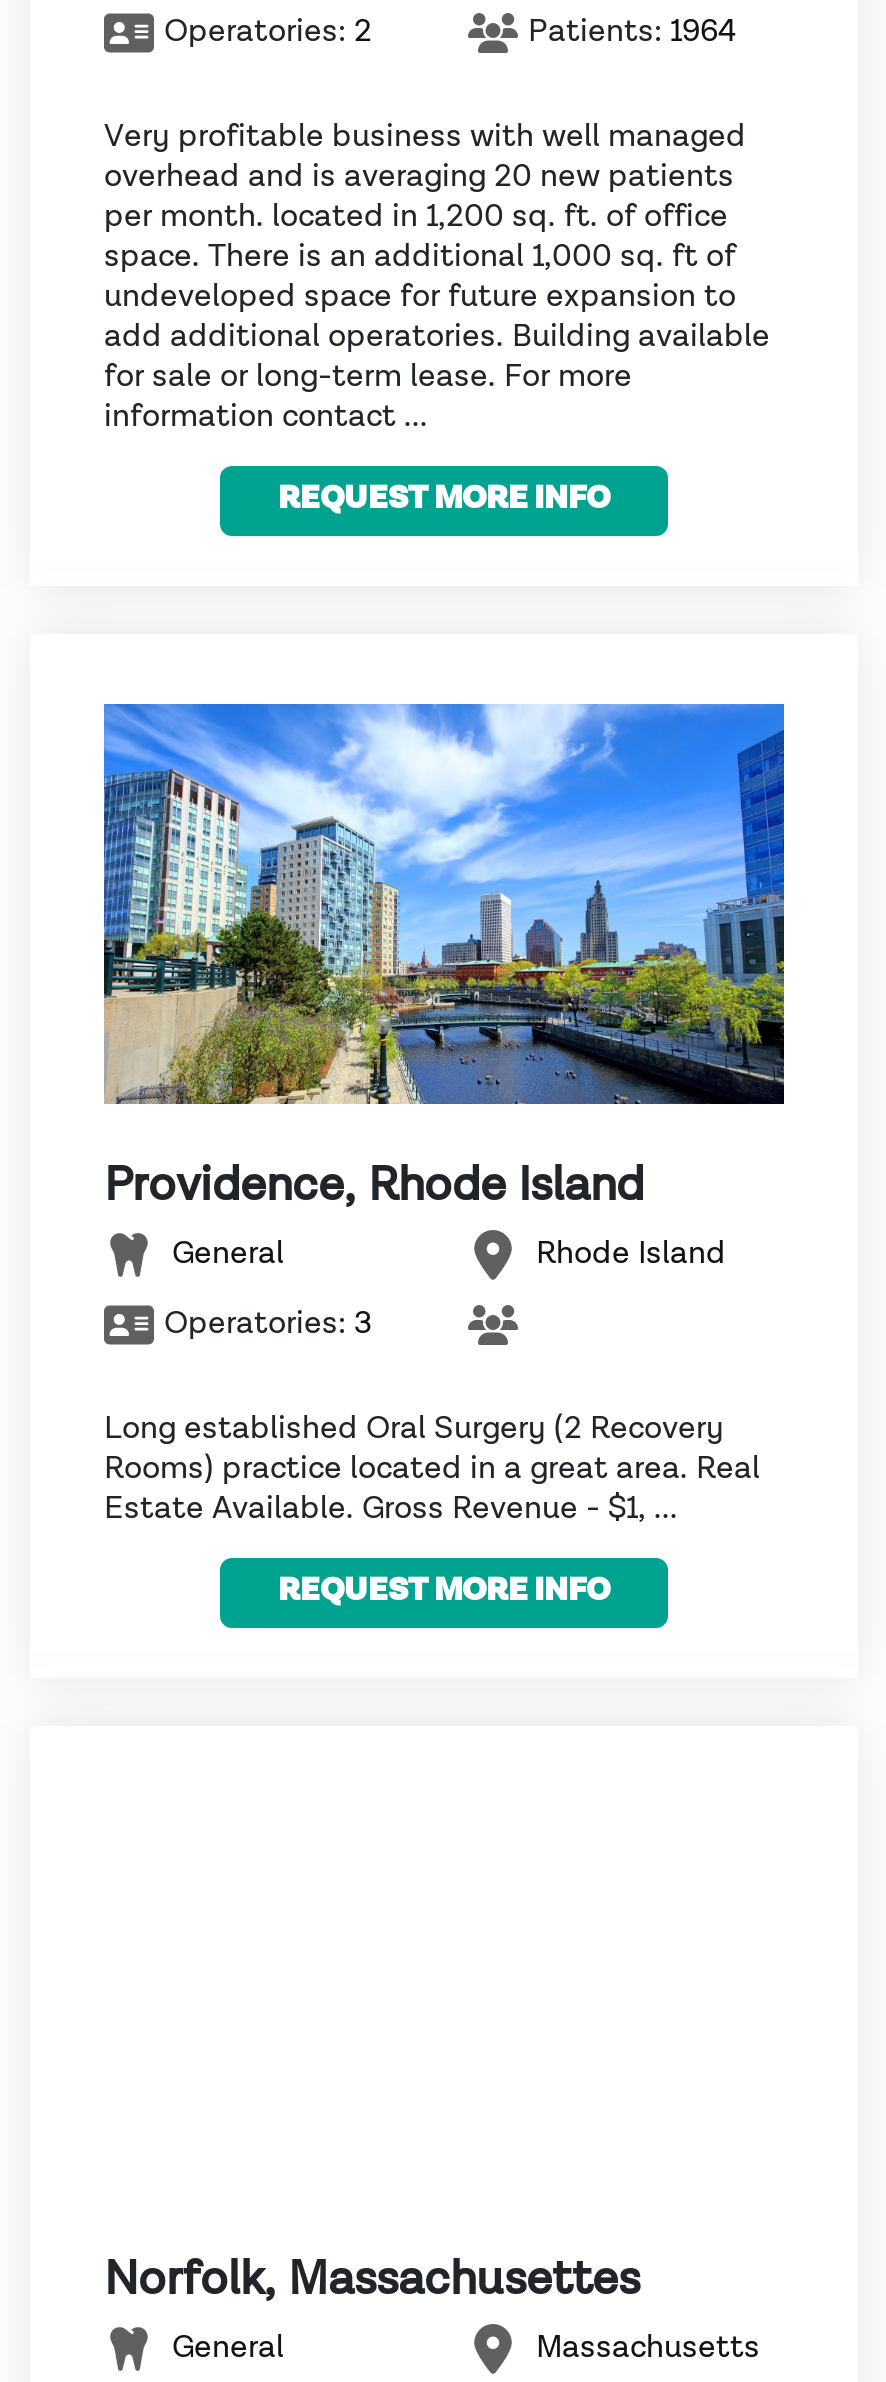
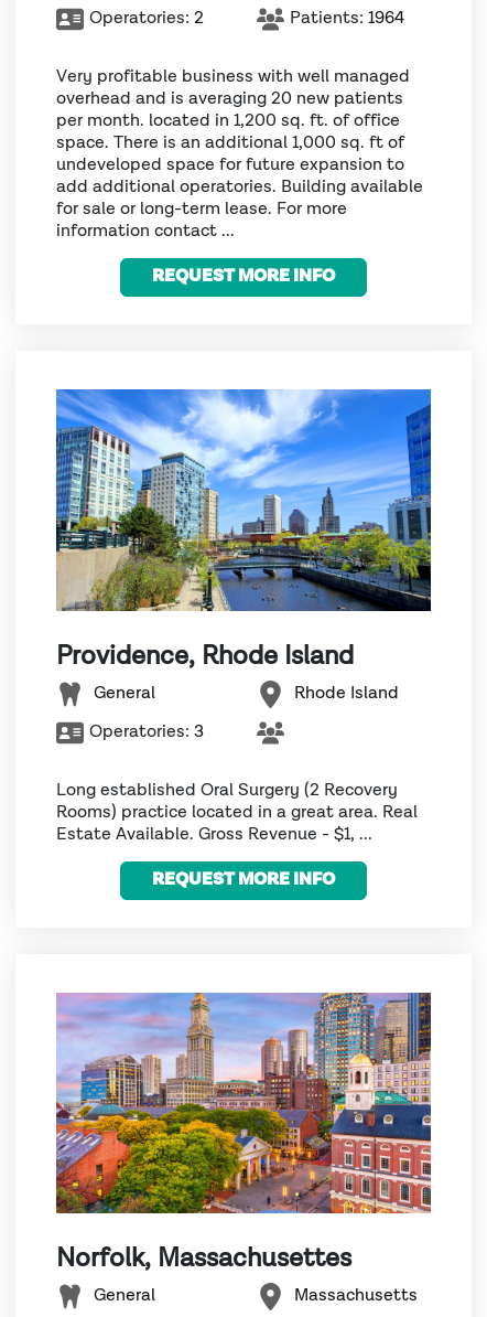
none -> [55,992,432,1214] [image]

